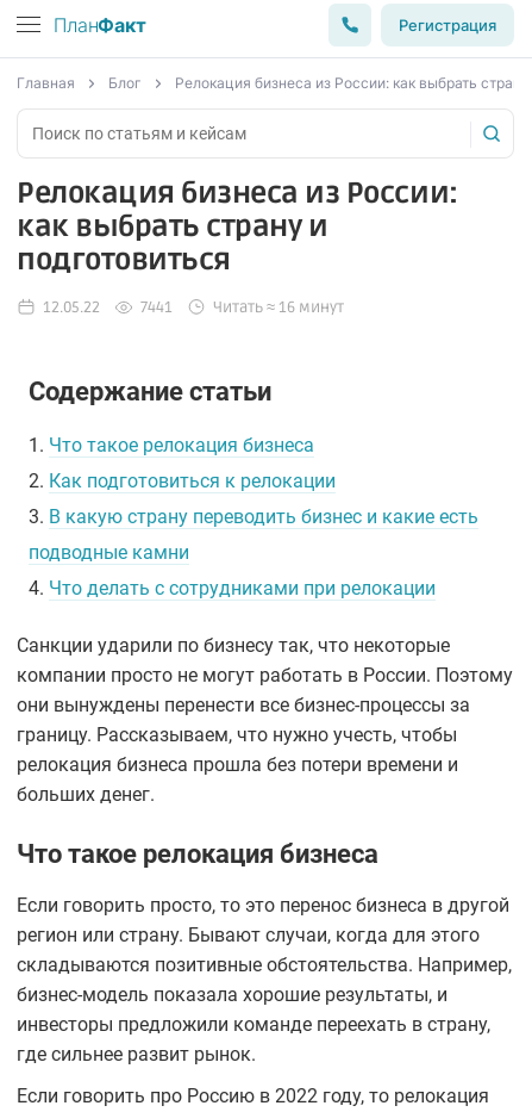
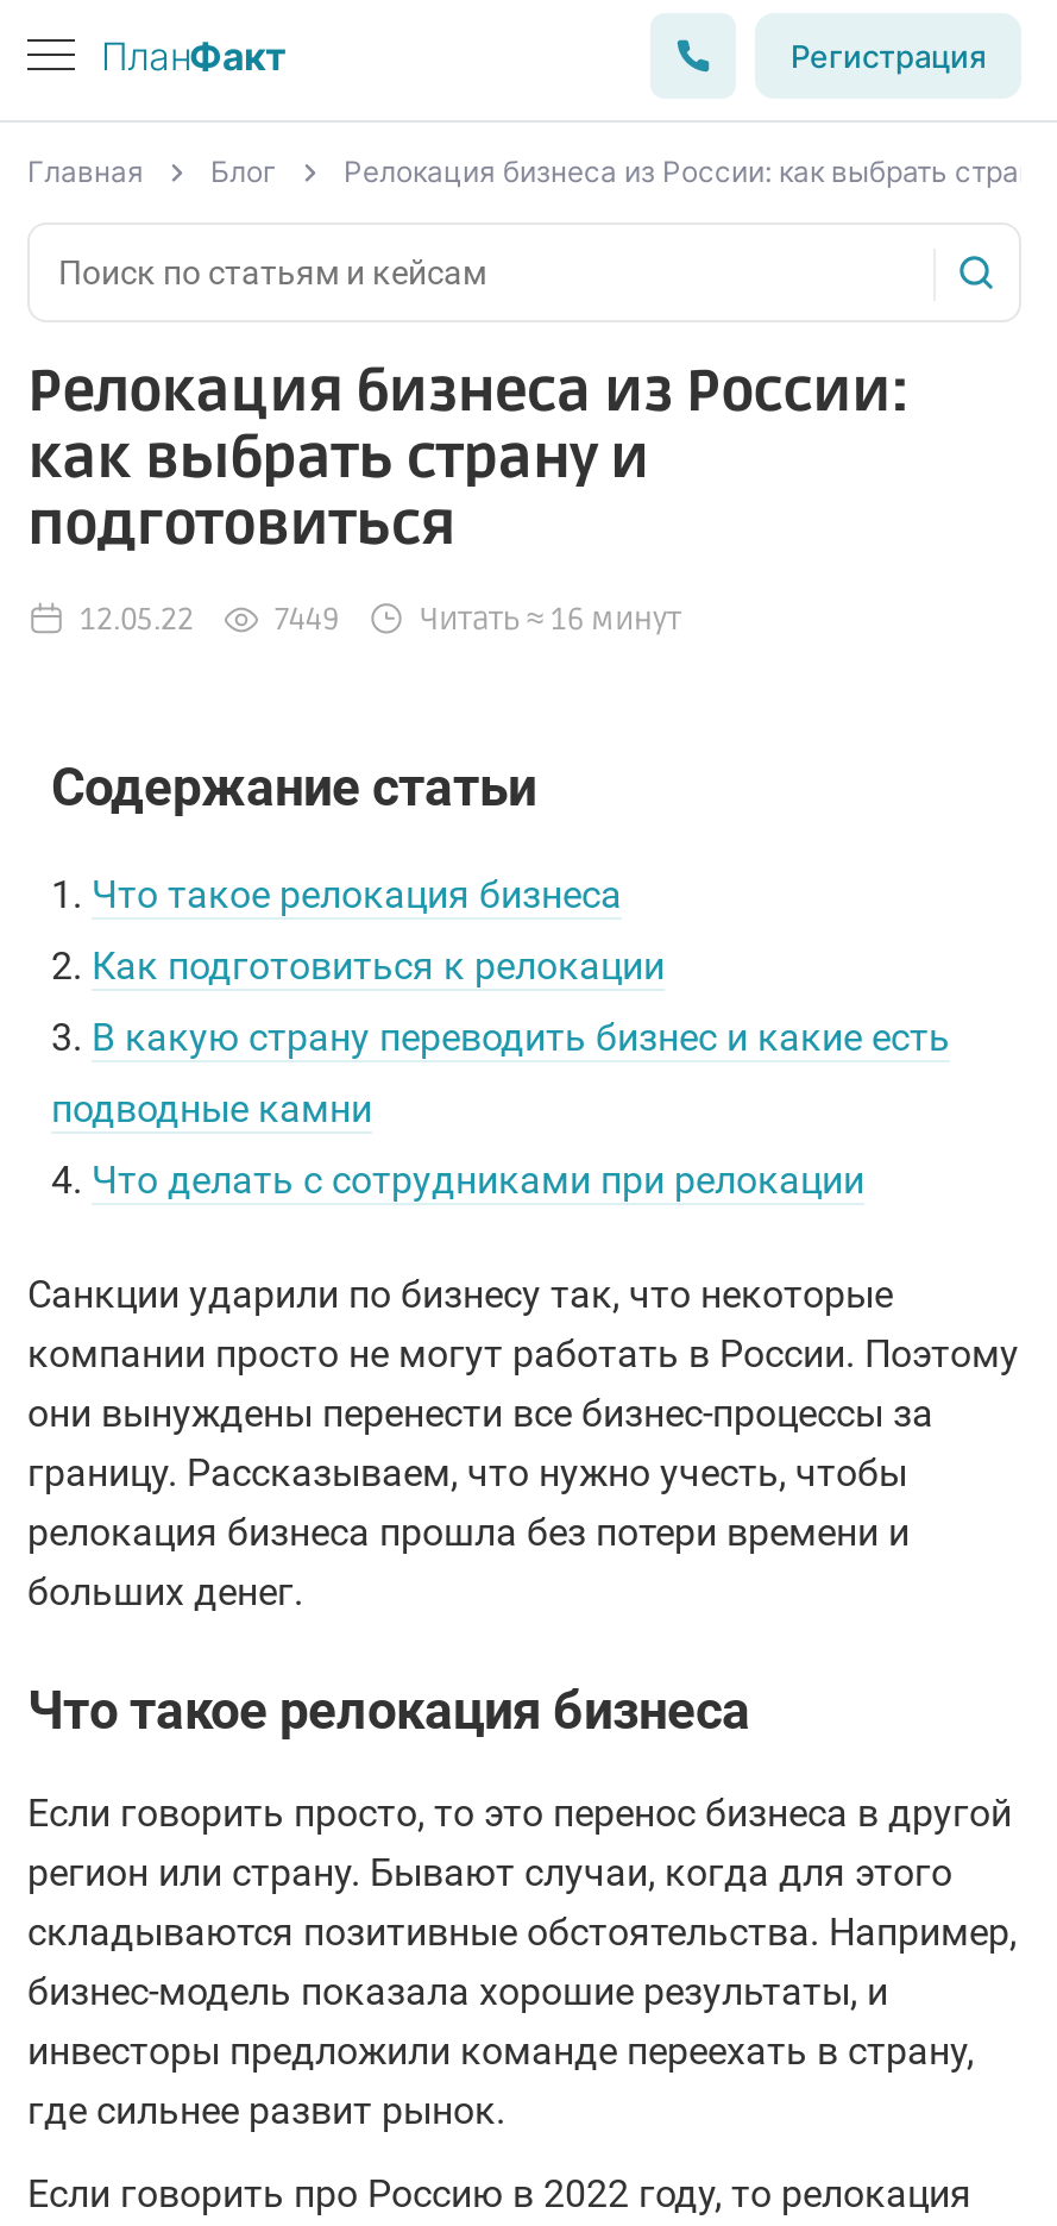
[140,298,173,317] 7441 -> [275,601,339,639] 7449

